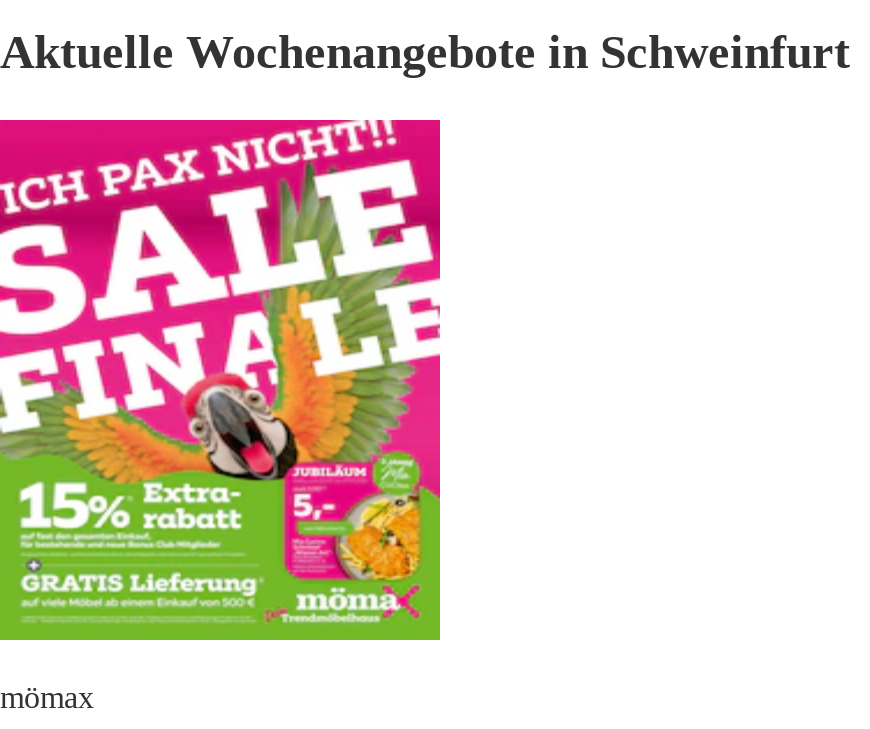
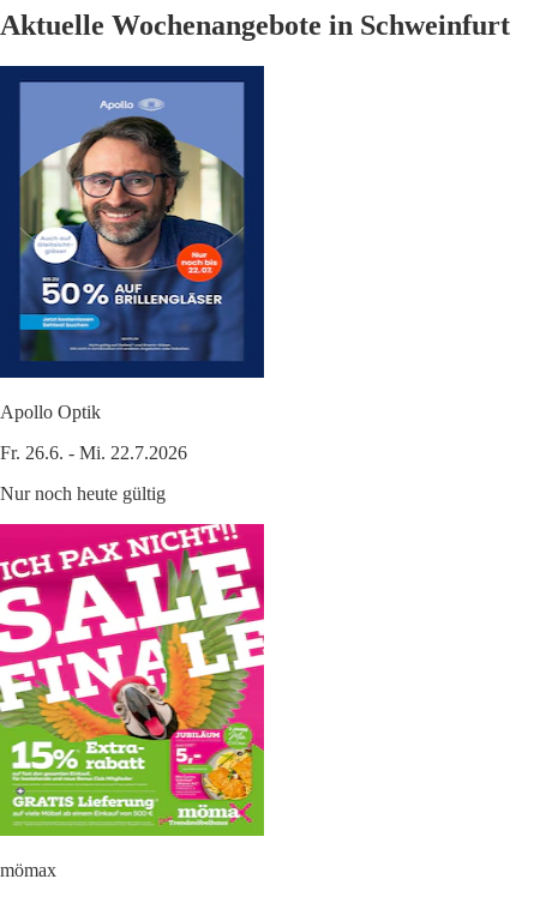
none -> [0,65,265,504] [image] | Apollo Optik | Fr. 26.6. - Mi. 22.7.2026 | Nur noch heute gültig

